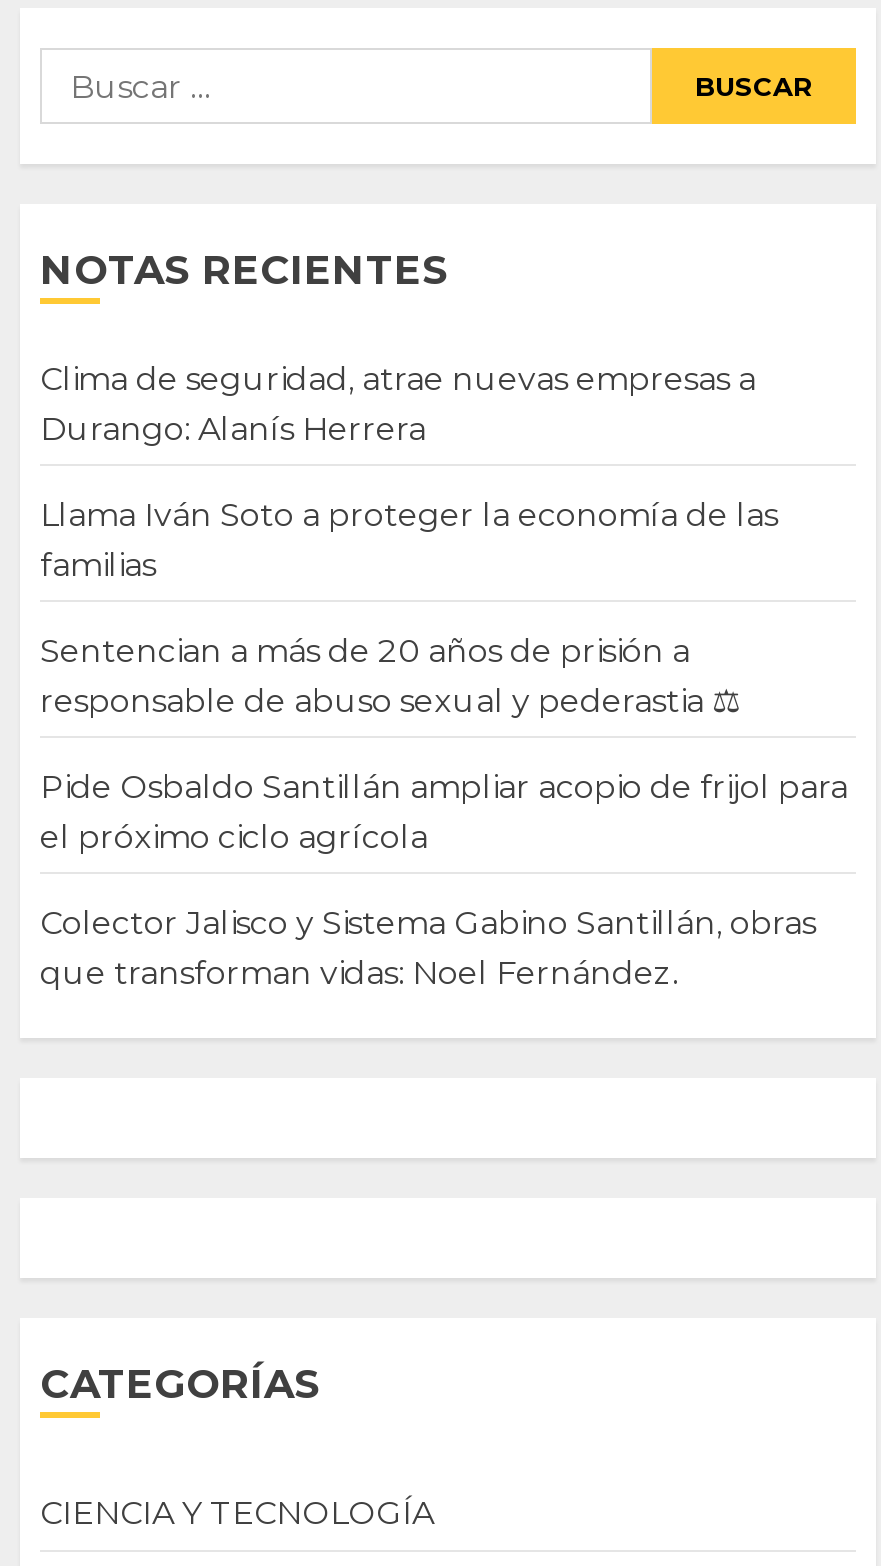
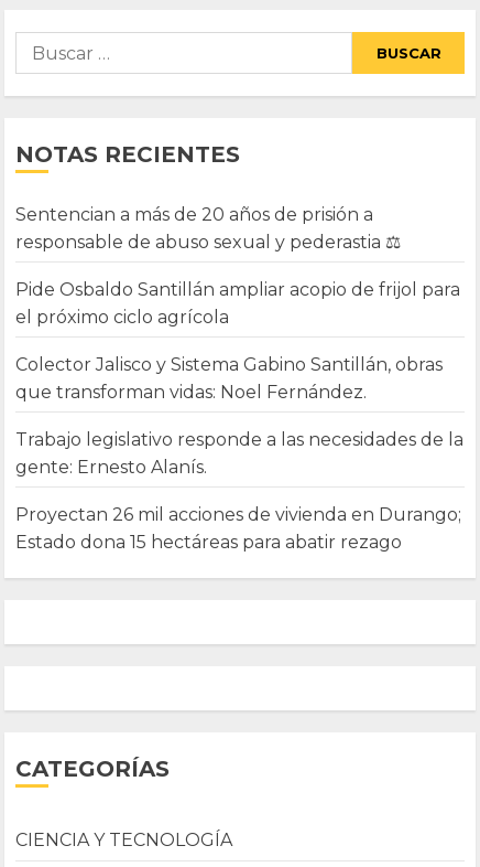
[40,360,778,584] Clima de seguridad, atrae nuevas empresas a | Durango: Alanís Herrera | Llama Iván Soto a proteger la economía de las | familias -> none
moved [40,632,848,992] -> [15,204,460,403]: Sentencian a más de 20 años de prisión a | Pide Osbaldo Santillán ampliar acopio de frijol para | el próximo ciclo agrícola | Colector Jalisco y Sistema Gabino Santillán, obras | que transforman vidas: Noel Fernández.
none -> [15,429,463,553] Trabajo legislativo responde a las necesidades de la | gente: Ernesto Alanís. | Proyectan 26 mil acciones de vivienda en Durango; | Estado dona 15 hectáreas para abatir rezago

